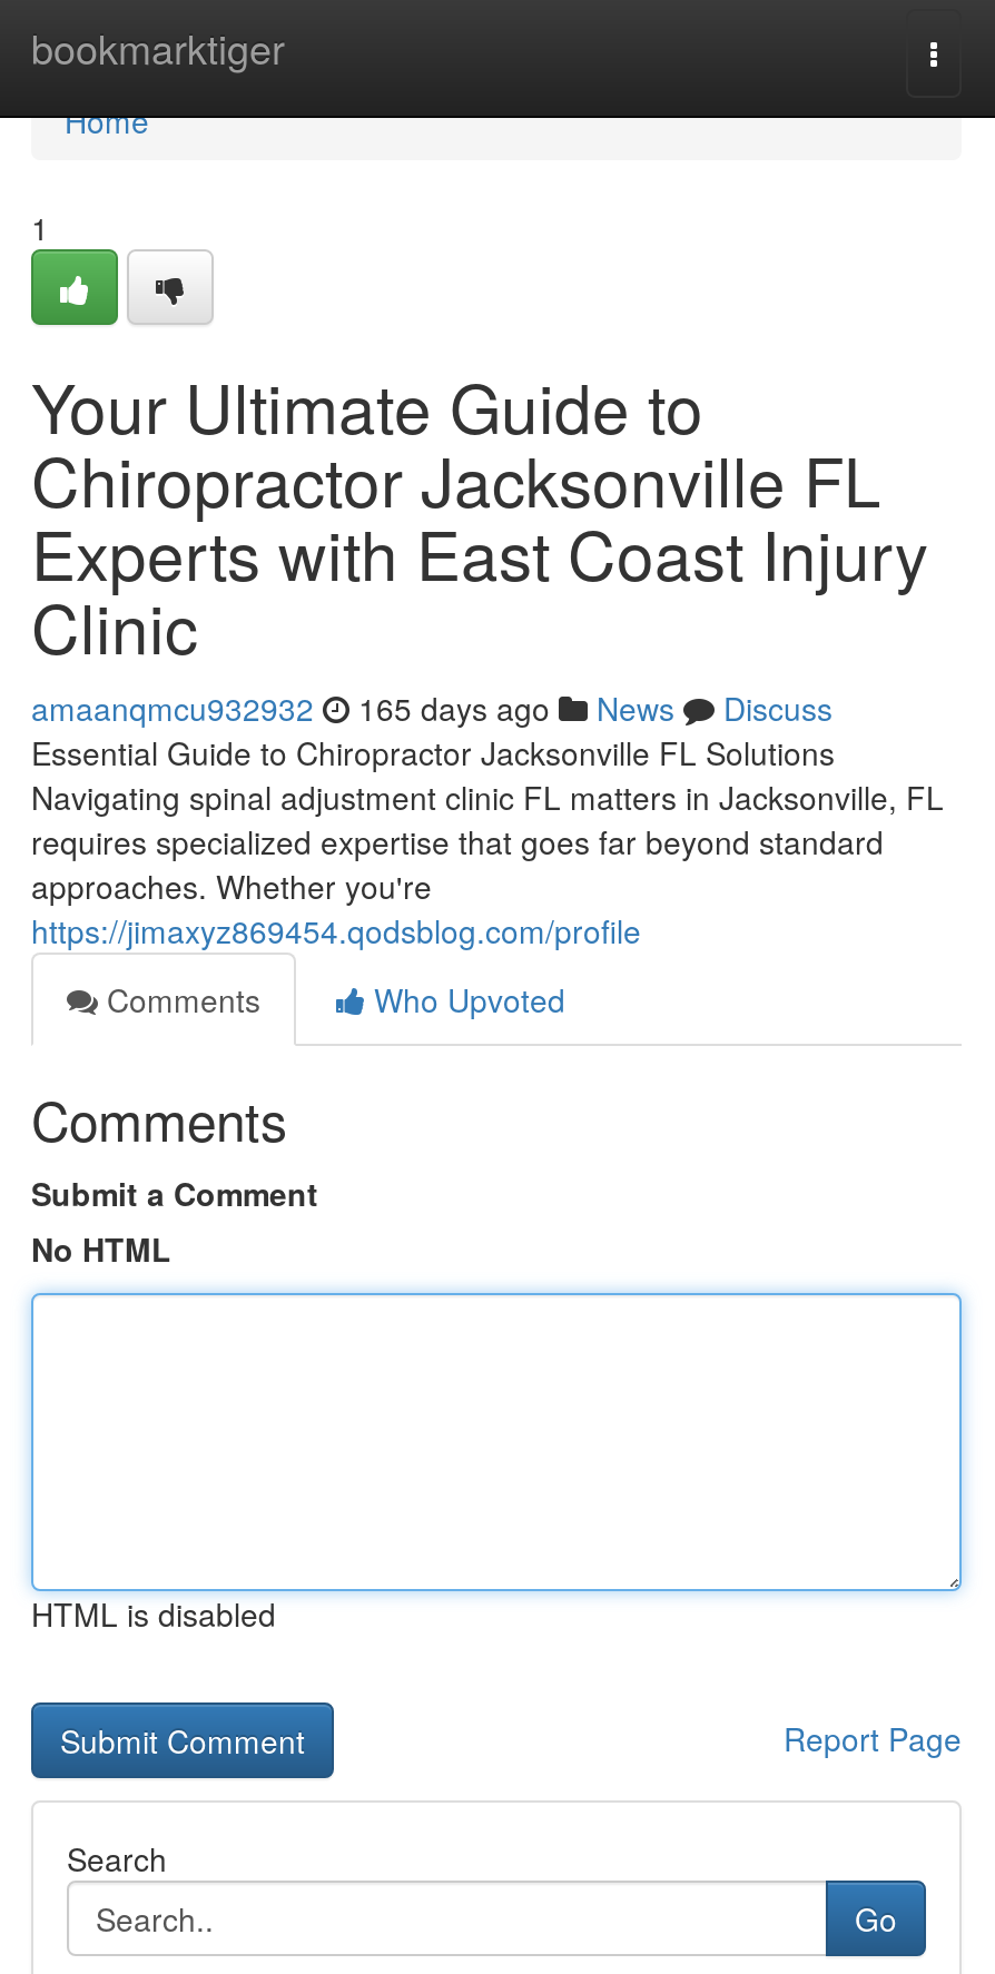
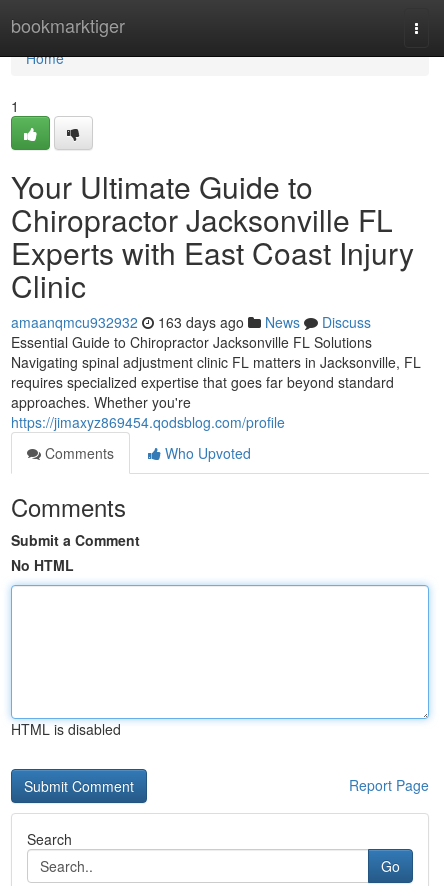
[31,685,833,730] amaanqmcu932932 165 days ago News Discuss -> [11,312,371,332] amaanqmcu932932 163 days ago News Discuss

